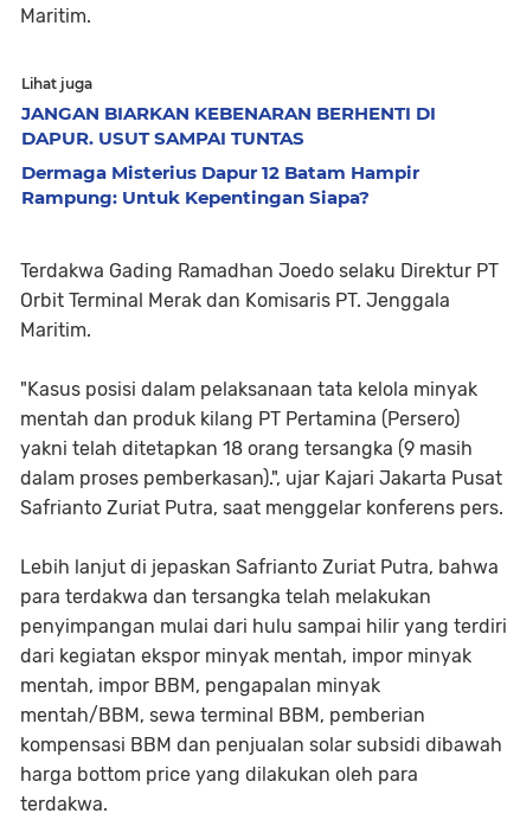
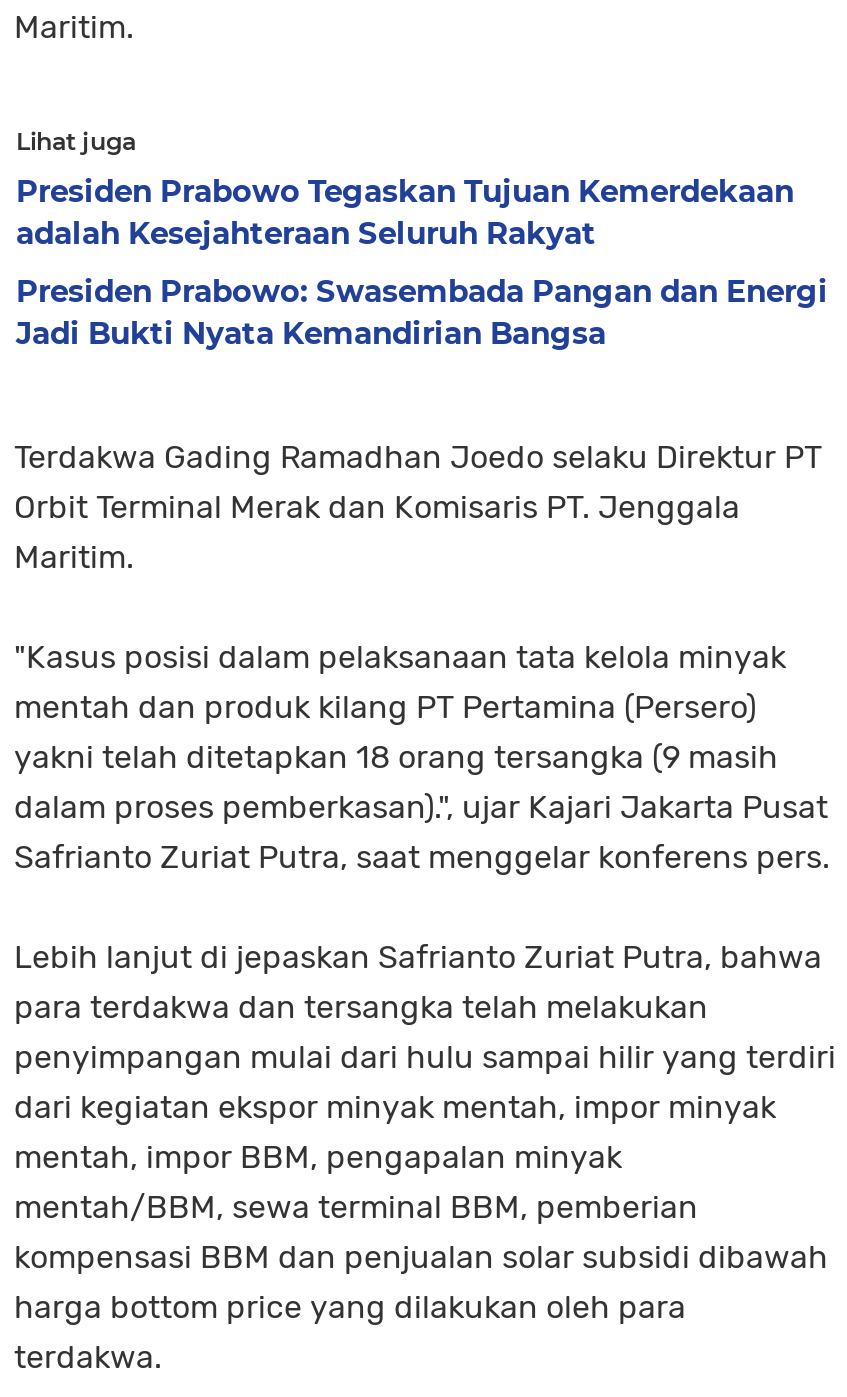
[21,102,436,149] JANGAN BIARKAN KEBENARAN BERHENTI DI | DAPUR. USUT SAMPAI TUNTAS -> [16,172,794,252] Presiden Prabowo Tegaskan Tujuan Kemerdekaan | adalah Kesejahteraan Seluruh Rakyat
[21,161,419,209] Dermaga Misterius Dapur 12 Batam Hampir | Rampung: Untuk Kepentingan Siapa? -> [16,272,828,352] Presiden Prabowo: Swasembada Pangan dan Energi | Jadi Bukti Nyata Kemandirian Bangsa

